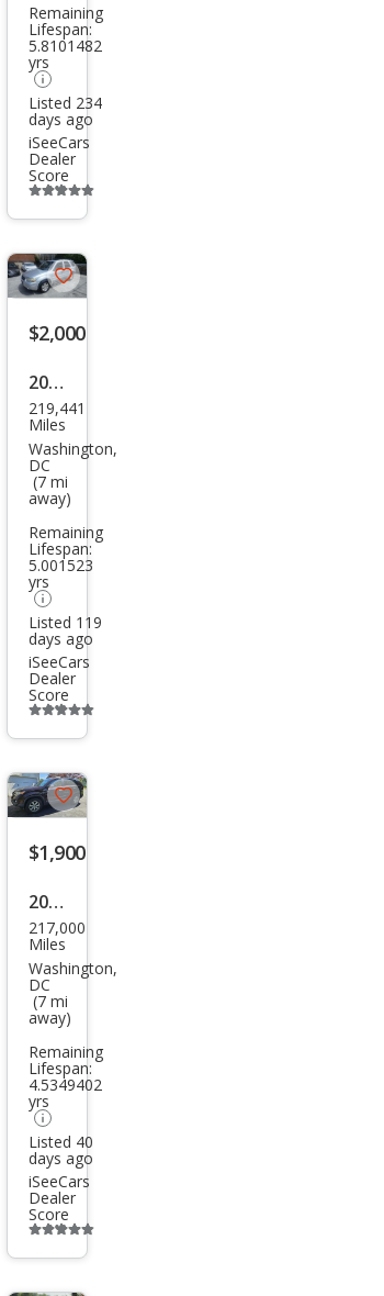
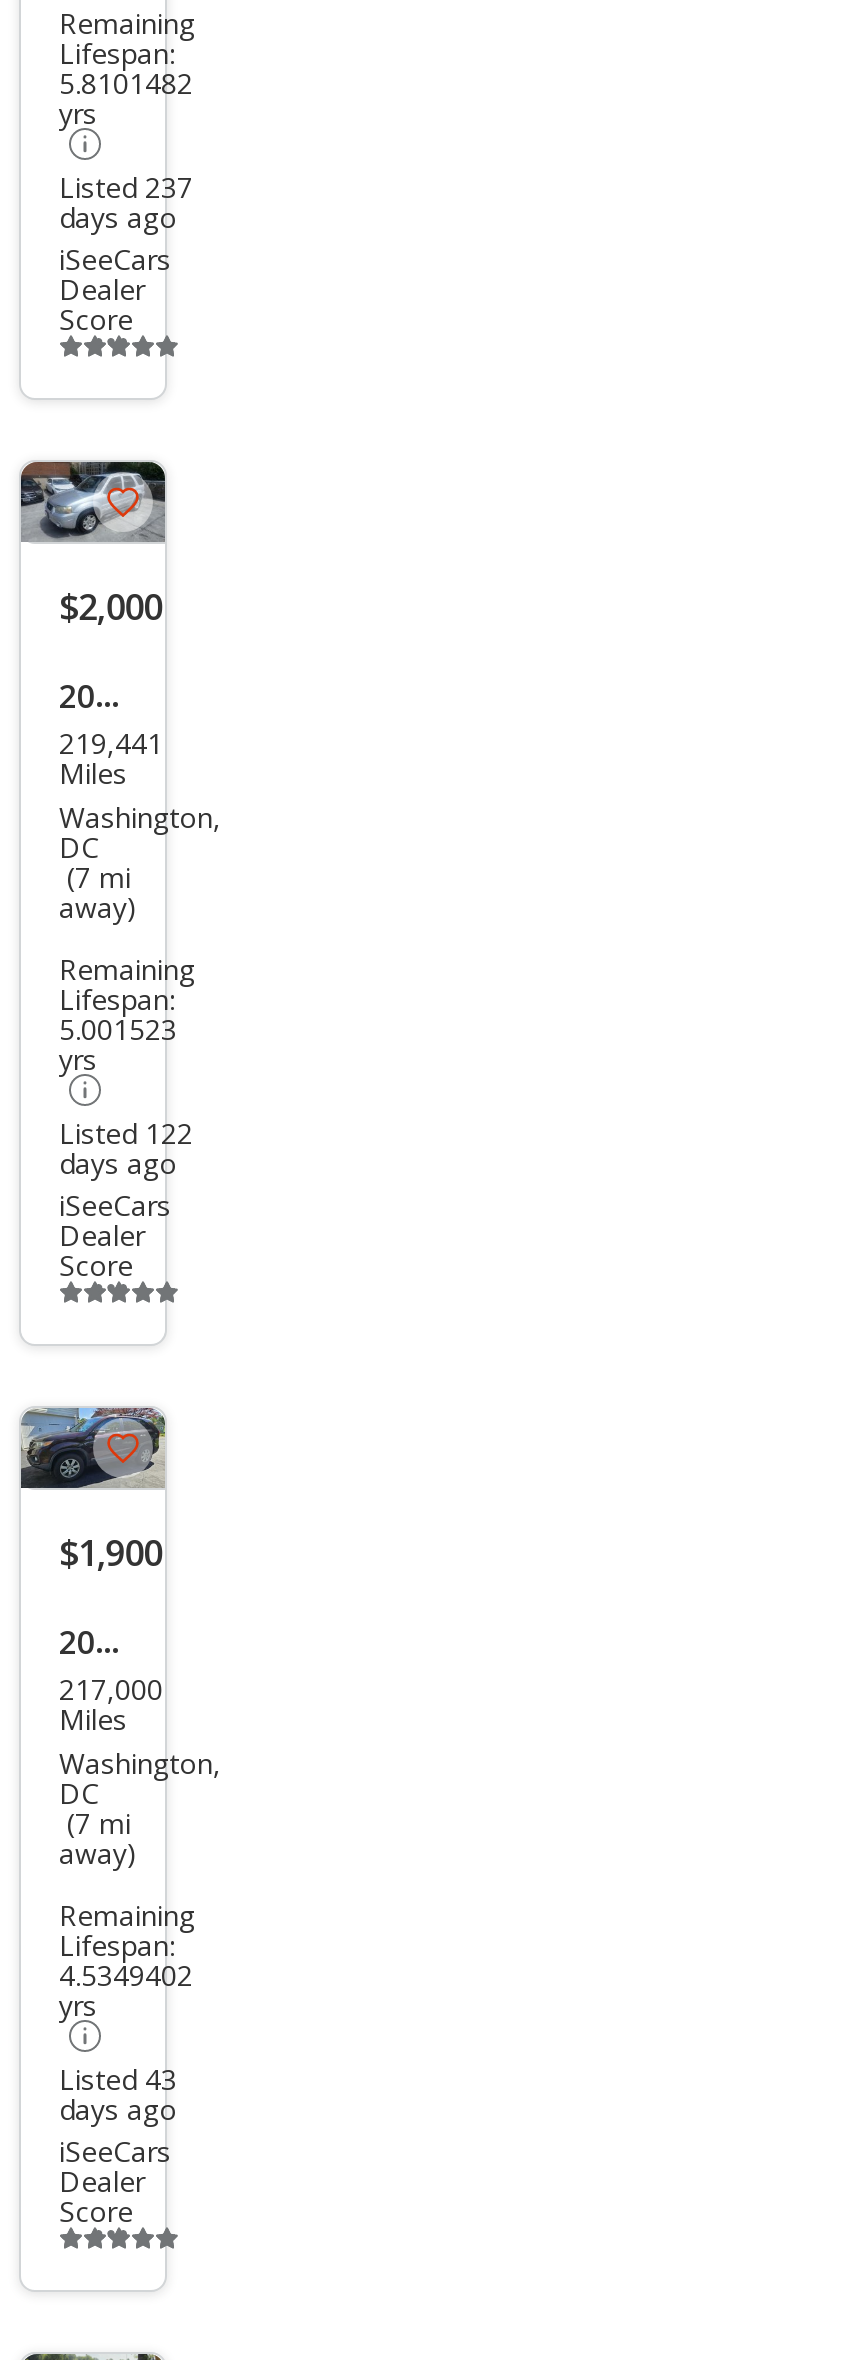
[29,93,102,113] Listed 234 -> [59,169,193,207] Listed 237
[29,612,102,633] Listed 119 -> [59,1114,193,1152] Listed 122
[29,1131,93,1152] Listed 40 -> [59,2060,177,2098] Listed 43

